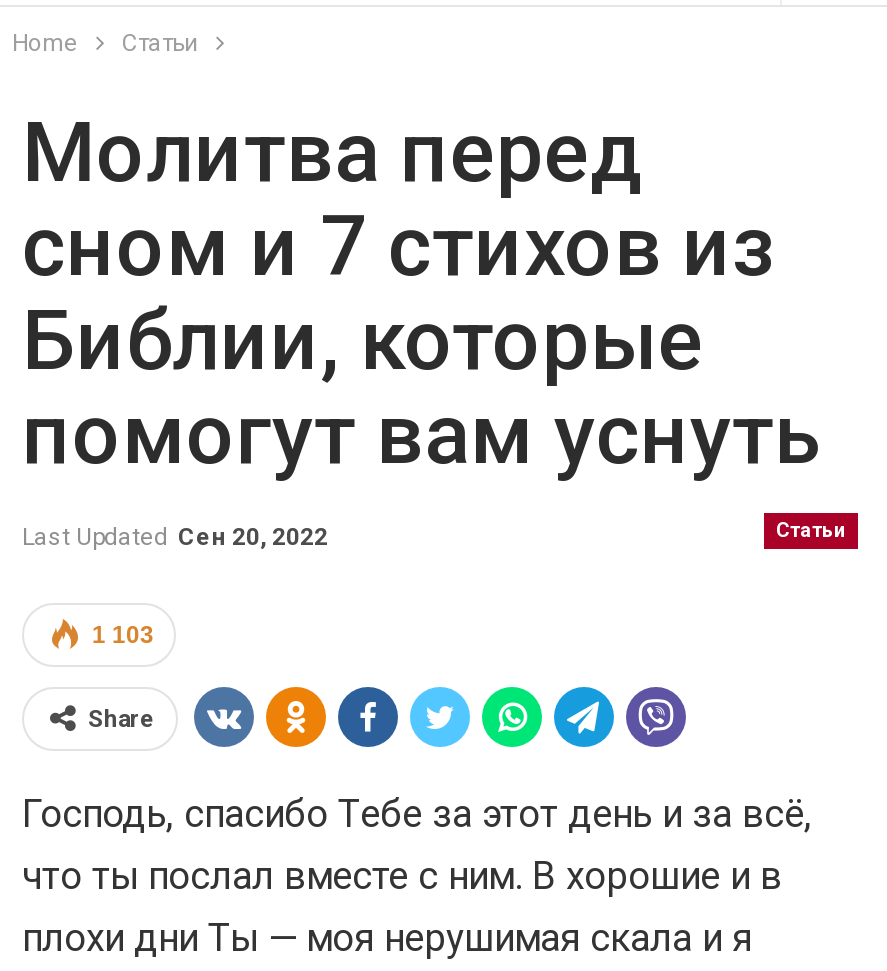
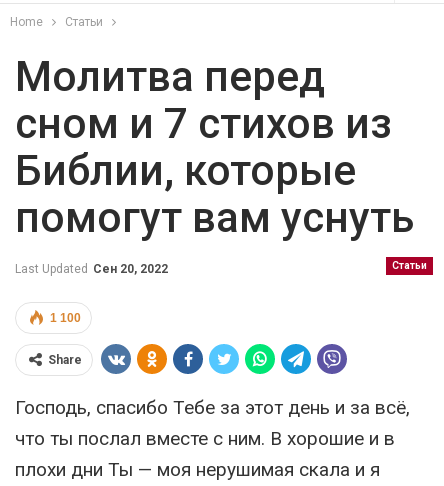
[92,621,154,649] 1 103 -> [50,311,81,325] 1 100

